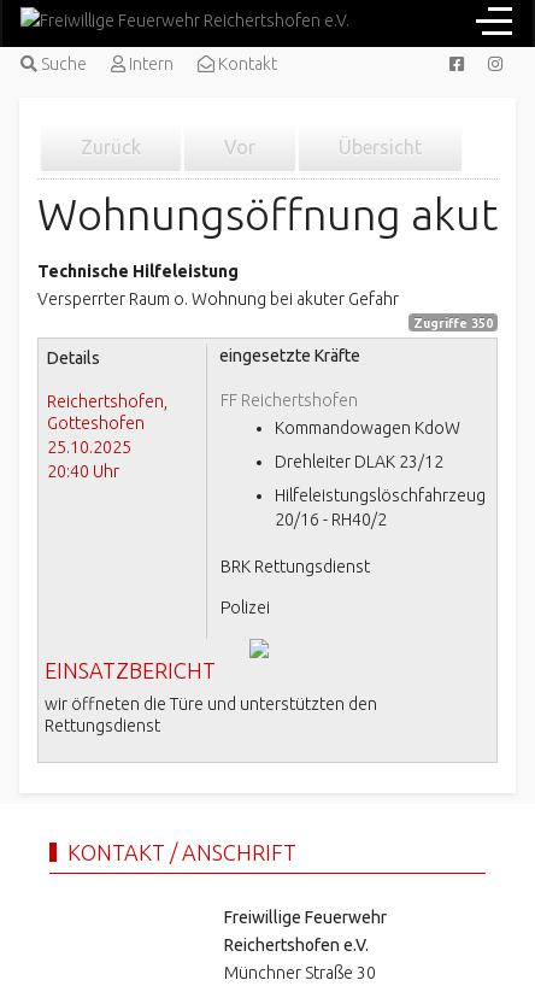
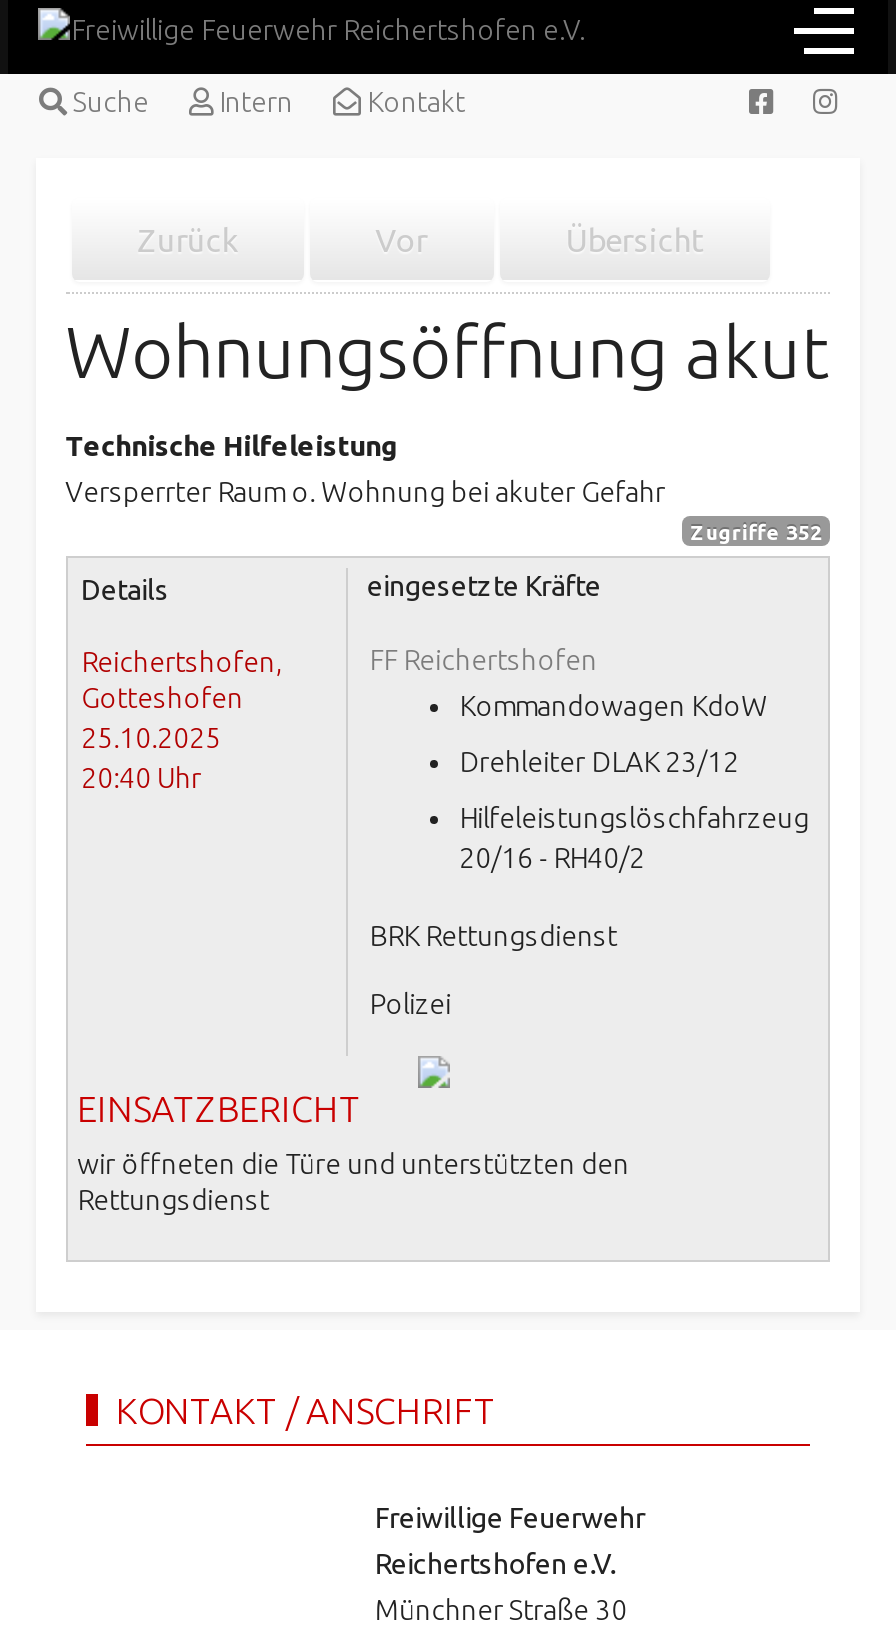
[414,315,493,330] Zugriffe 350 -> [690,519,822,543] Zugriffe 352

